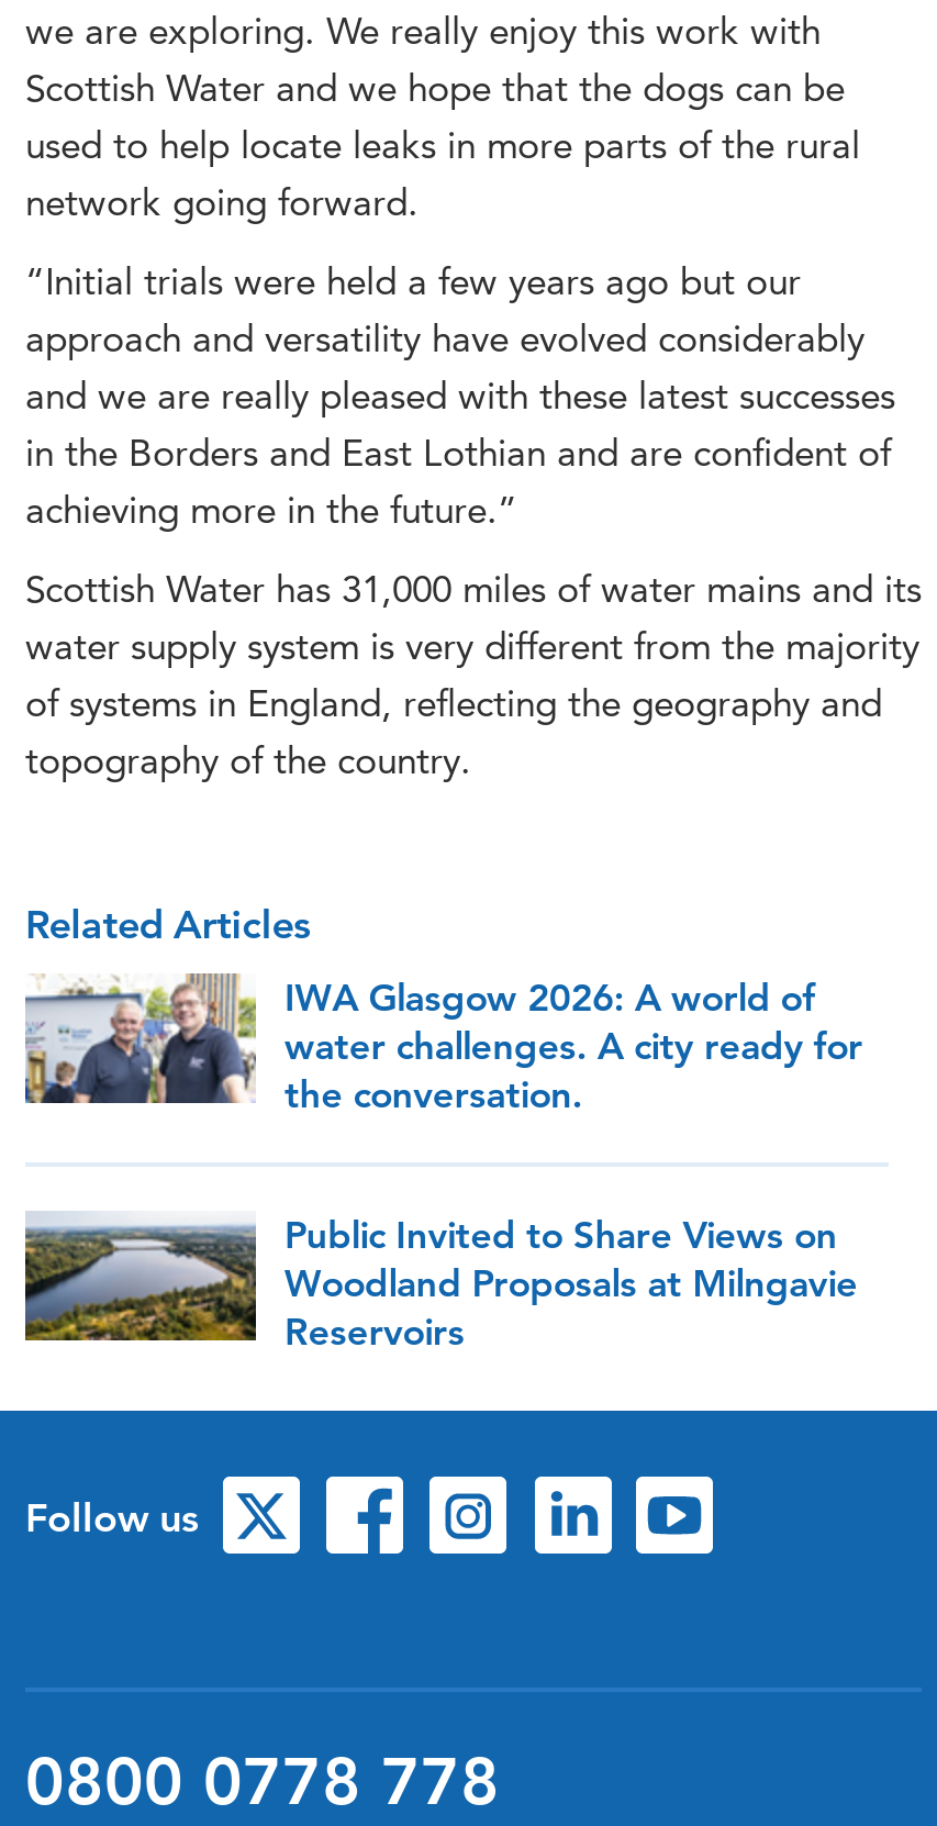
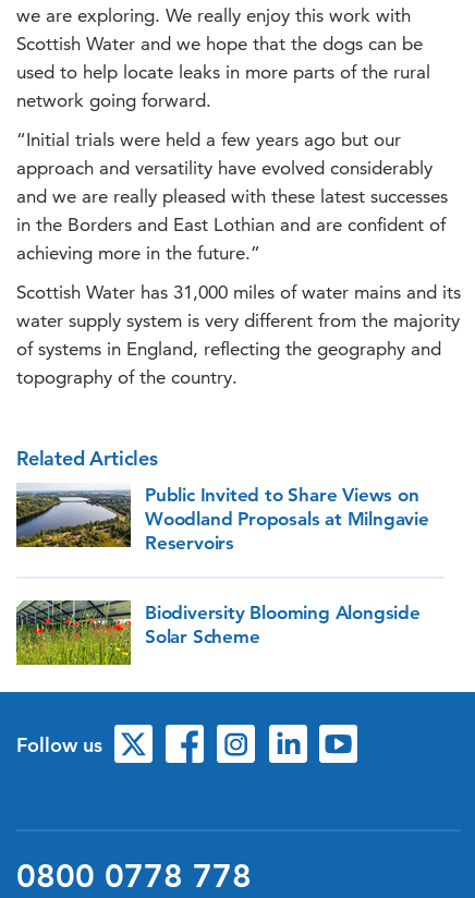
[23,973,863,1116] [image] | IWA Glasgow 2026: A world of | water challenges. A city ready for | the conversation. -> none
moved [21,1213,857,1354] -> [14,484,429,554]: [image] | Public Invited to Share Views on | Woodland Proposals at Milngavie | Reservoirs
none -> [15,594,420,666] [image] | Biodiversity Blooming Alongside | Solar Scheme

